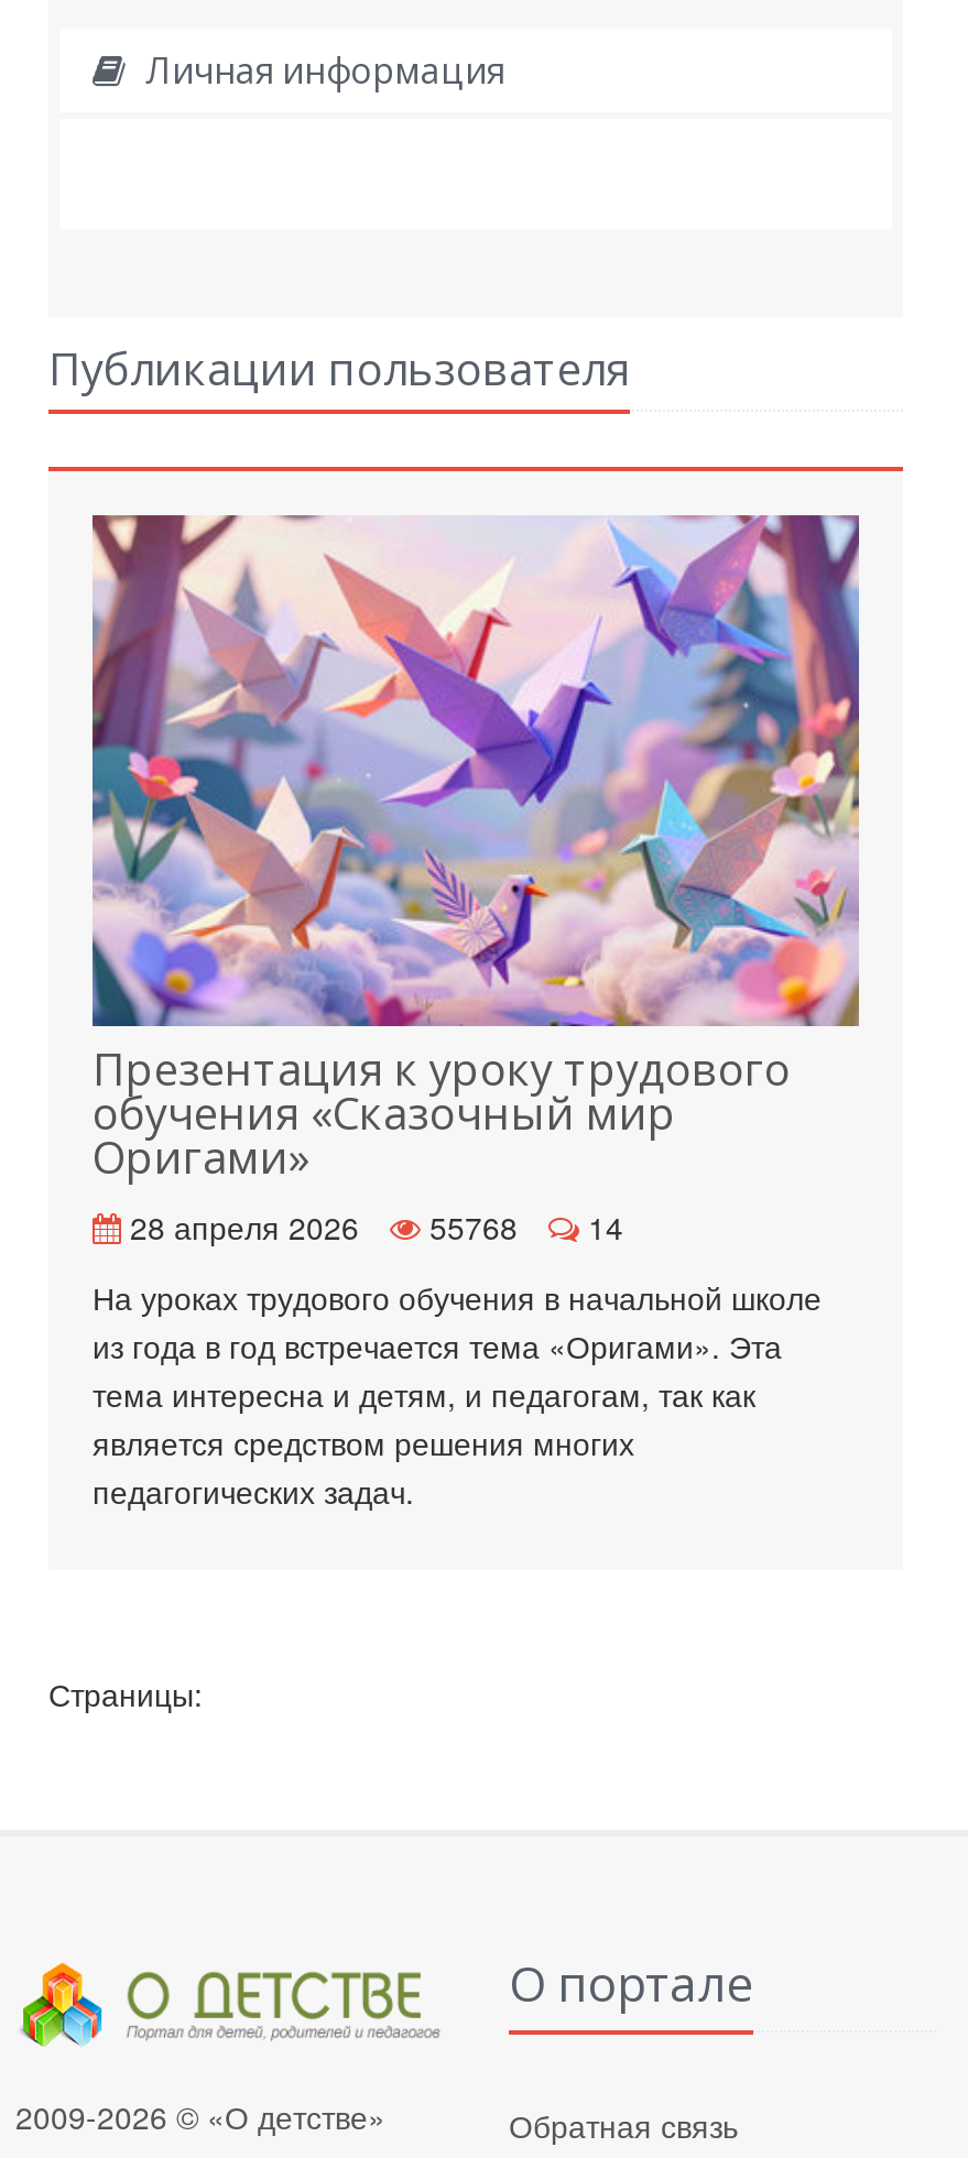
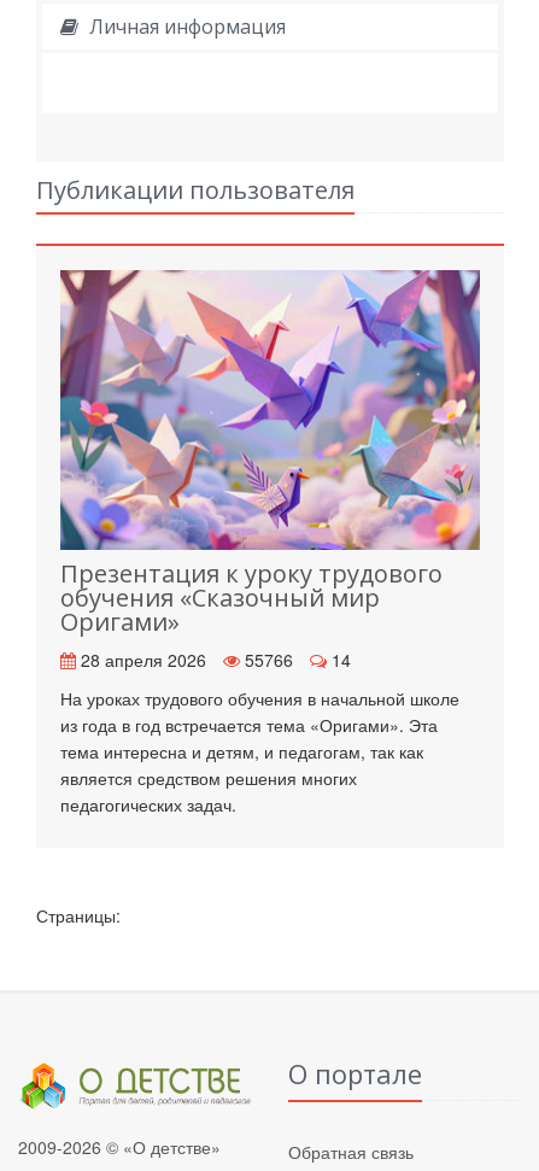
[421,1204,518,1248] 55768 -> [240,647,293,671] 55766

